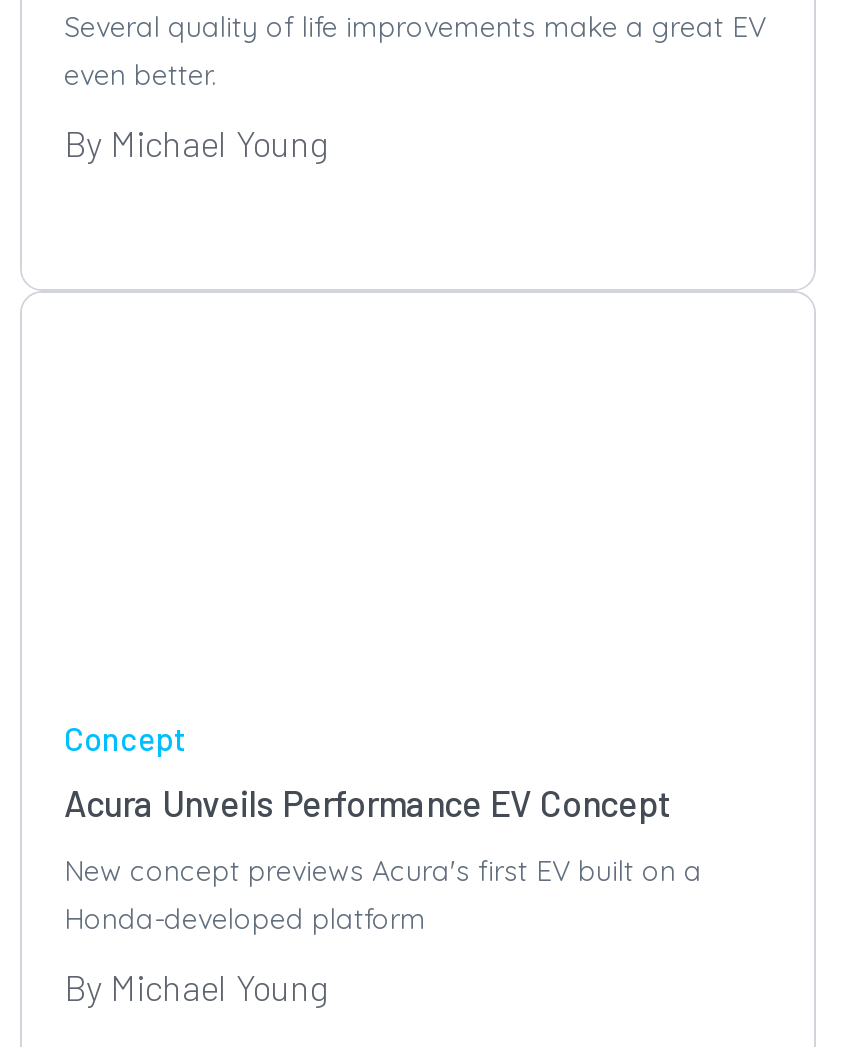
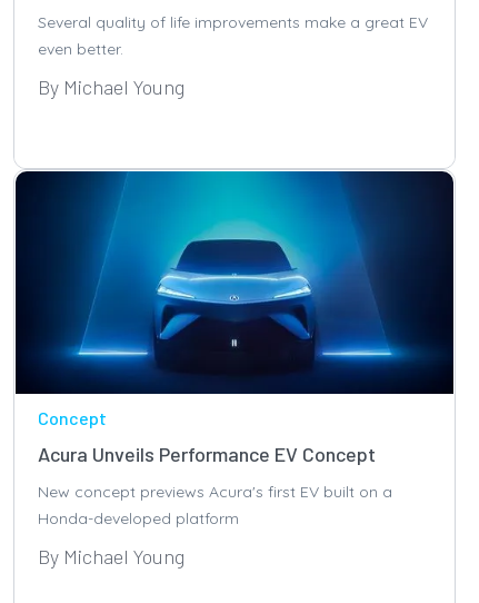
none -> [14,170,455,395] [image]

